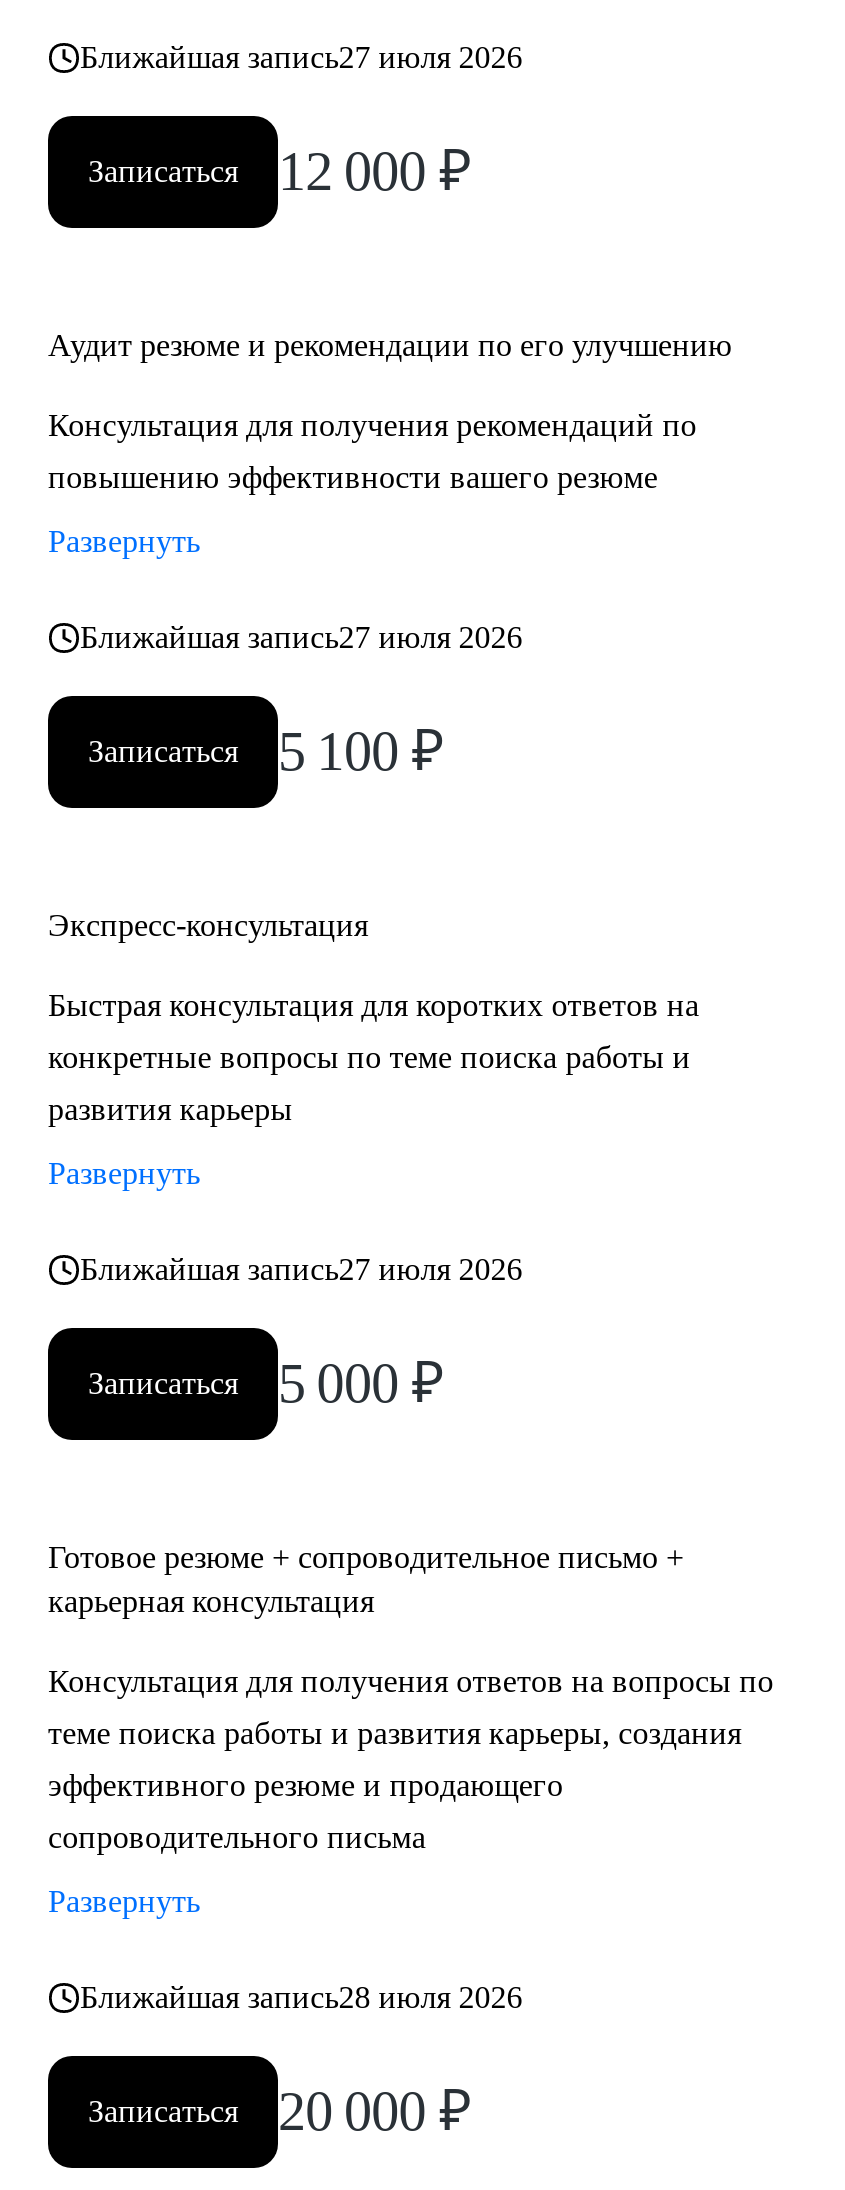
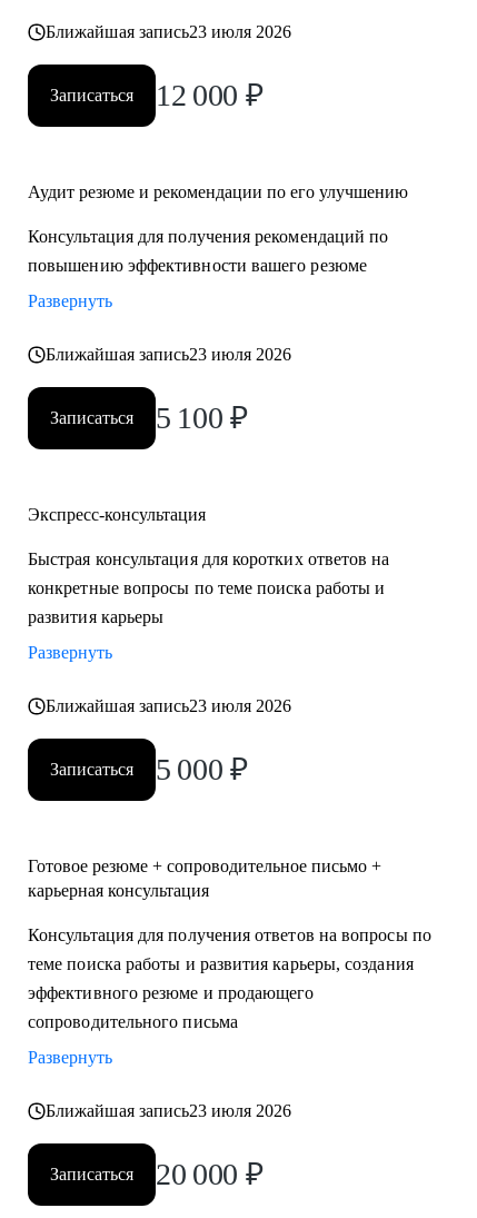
[80,40,523,74] Ближайшая запись27 июля 2026 -> [46,22,292,41] Ближайшая запись23 июля 2026
[80,620,523,654] Ближайшая запись27 июля 2026 -> [46,345,292,364] Ближайшая запись23 июля 2026
[80,1252,523,1286] Ближайшая запись27 июля 2026 -> [46,696,292,715] Ближайшая запись23 июля 2026
[80,1980,523,2014] Ближайшая запись28 июля 2026 -> [46,1101,292,1120] Ближайшая запись23 июля 2026

